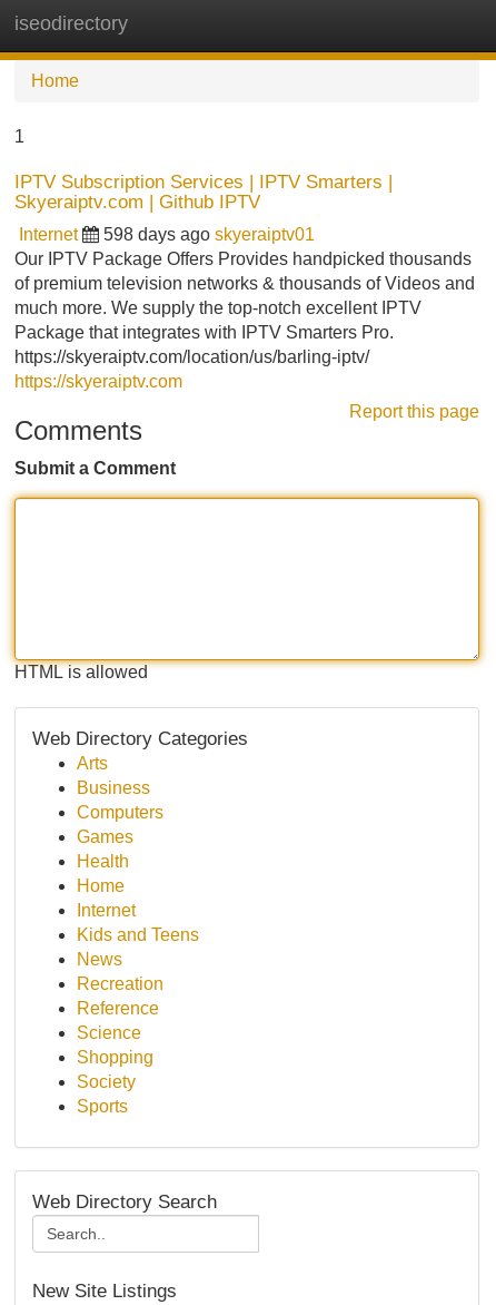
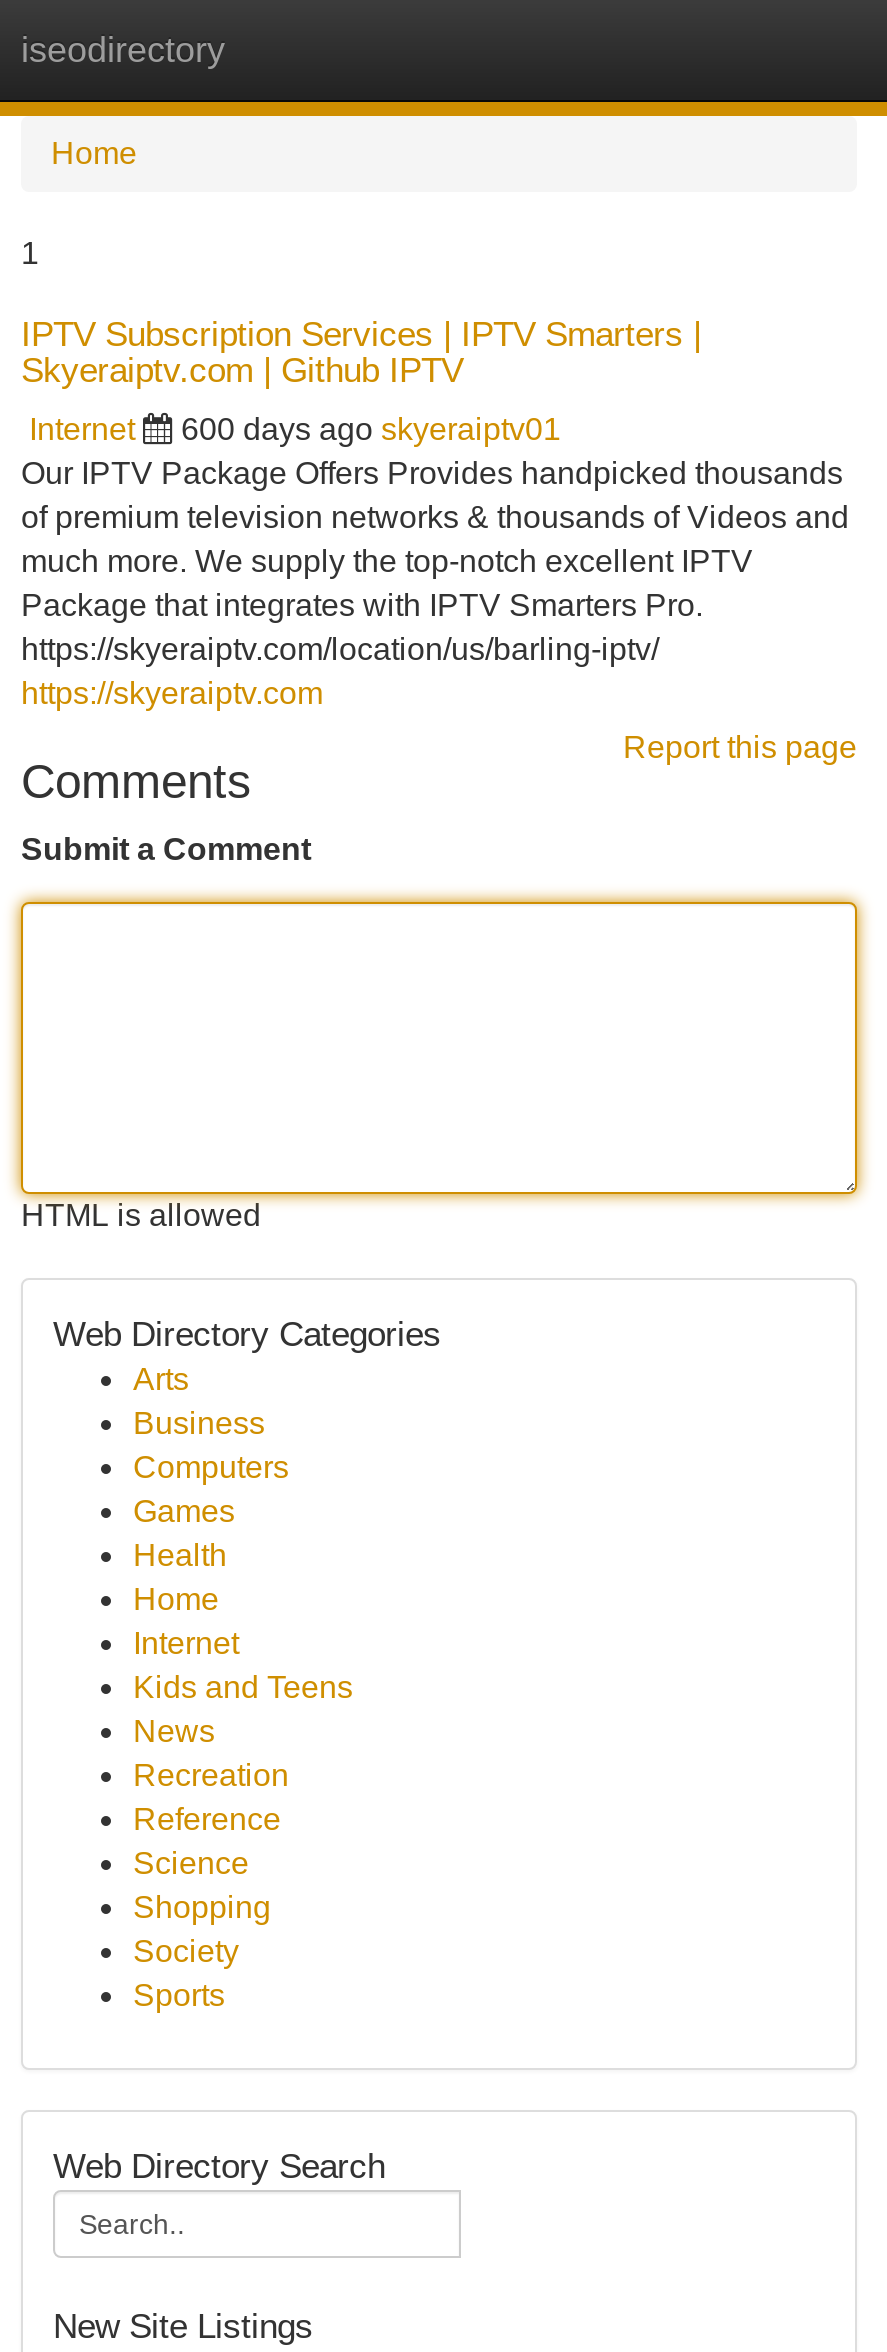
[103,225,315,244] 598 days ago skyeraiptv01 -> [181,412,561,446] 600 days ago skyeraiptv01

